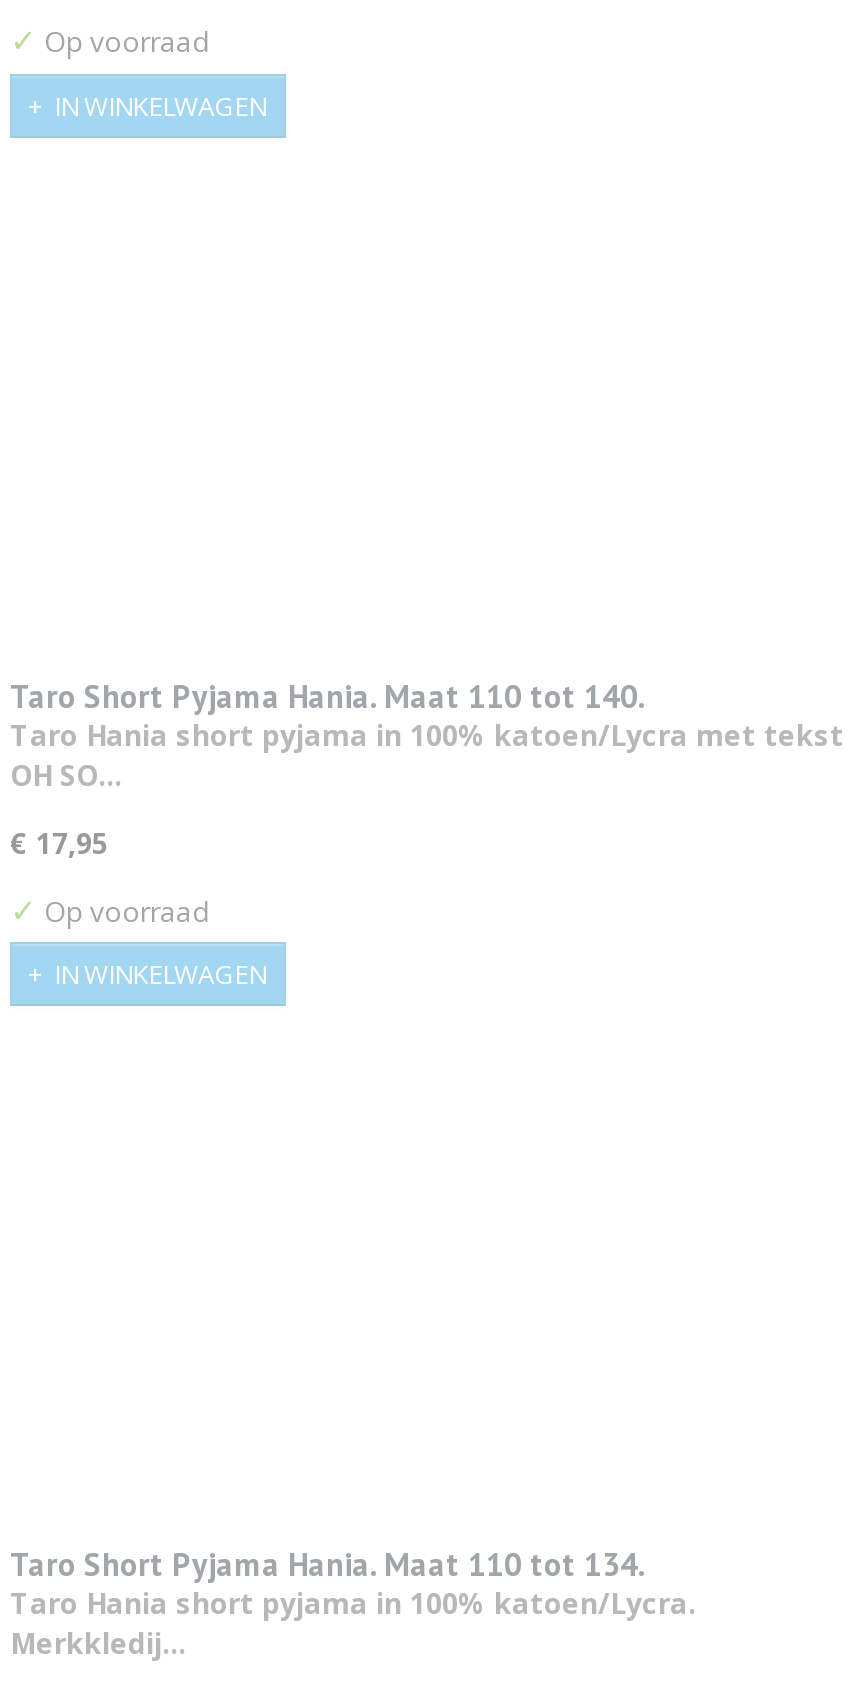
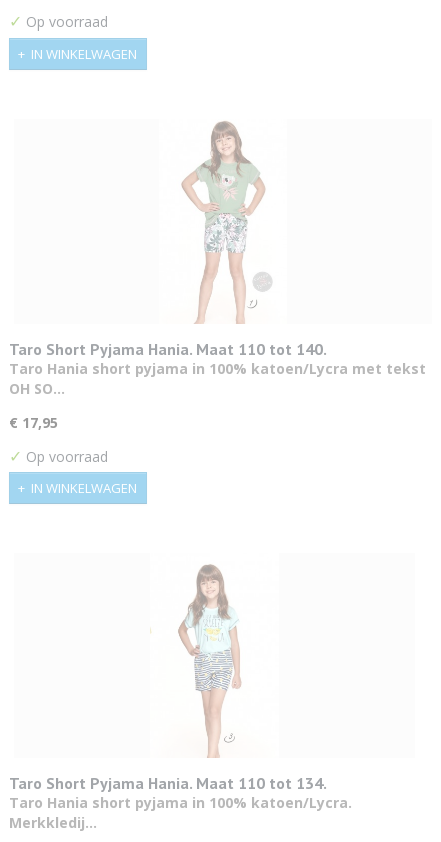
none -> [180,120,273,325] [image]
none -> [177,563,243,759] [image]

